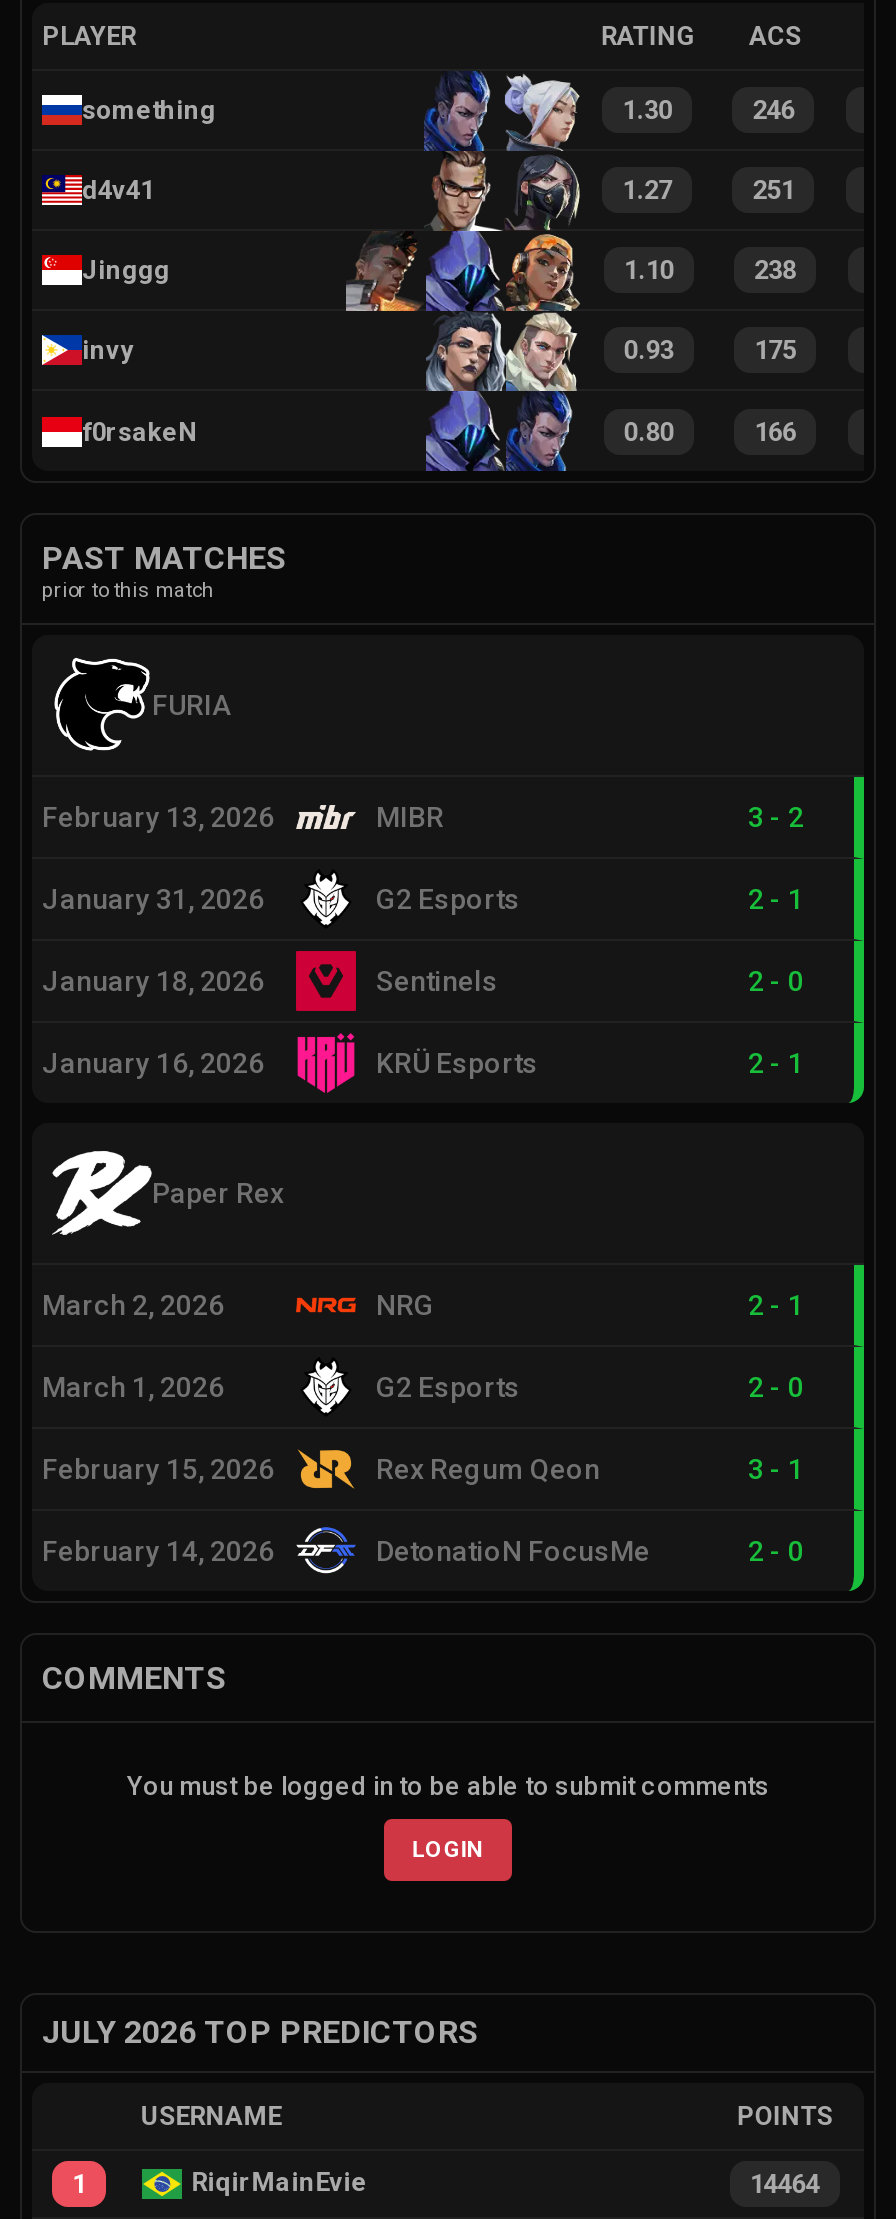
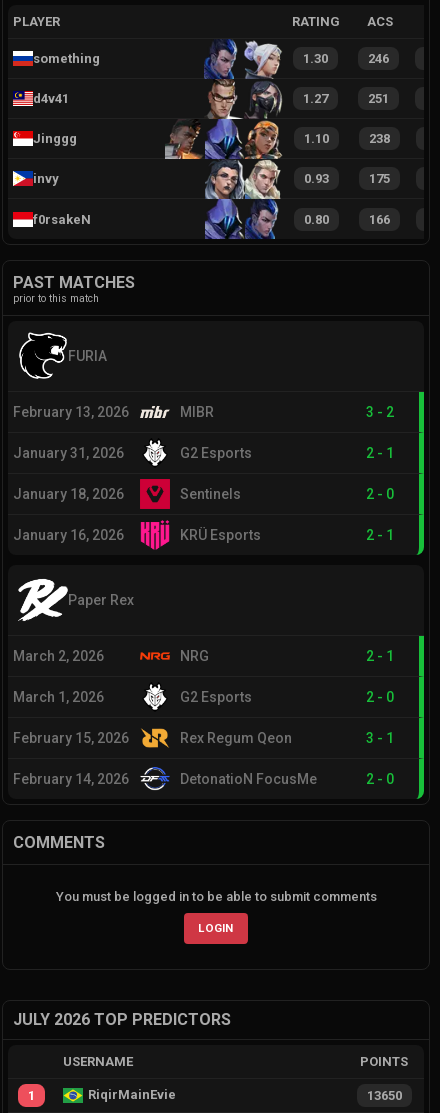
[750,2169,820,2199] 14464 -> [367,1088,402,1103] 13650

